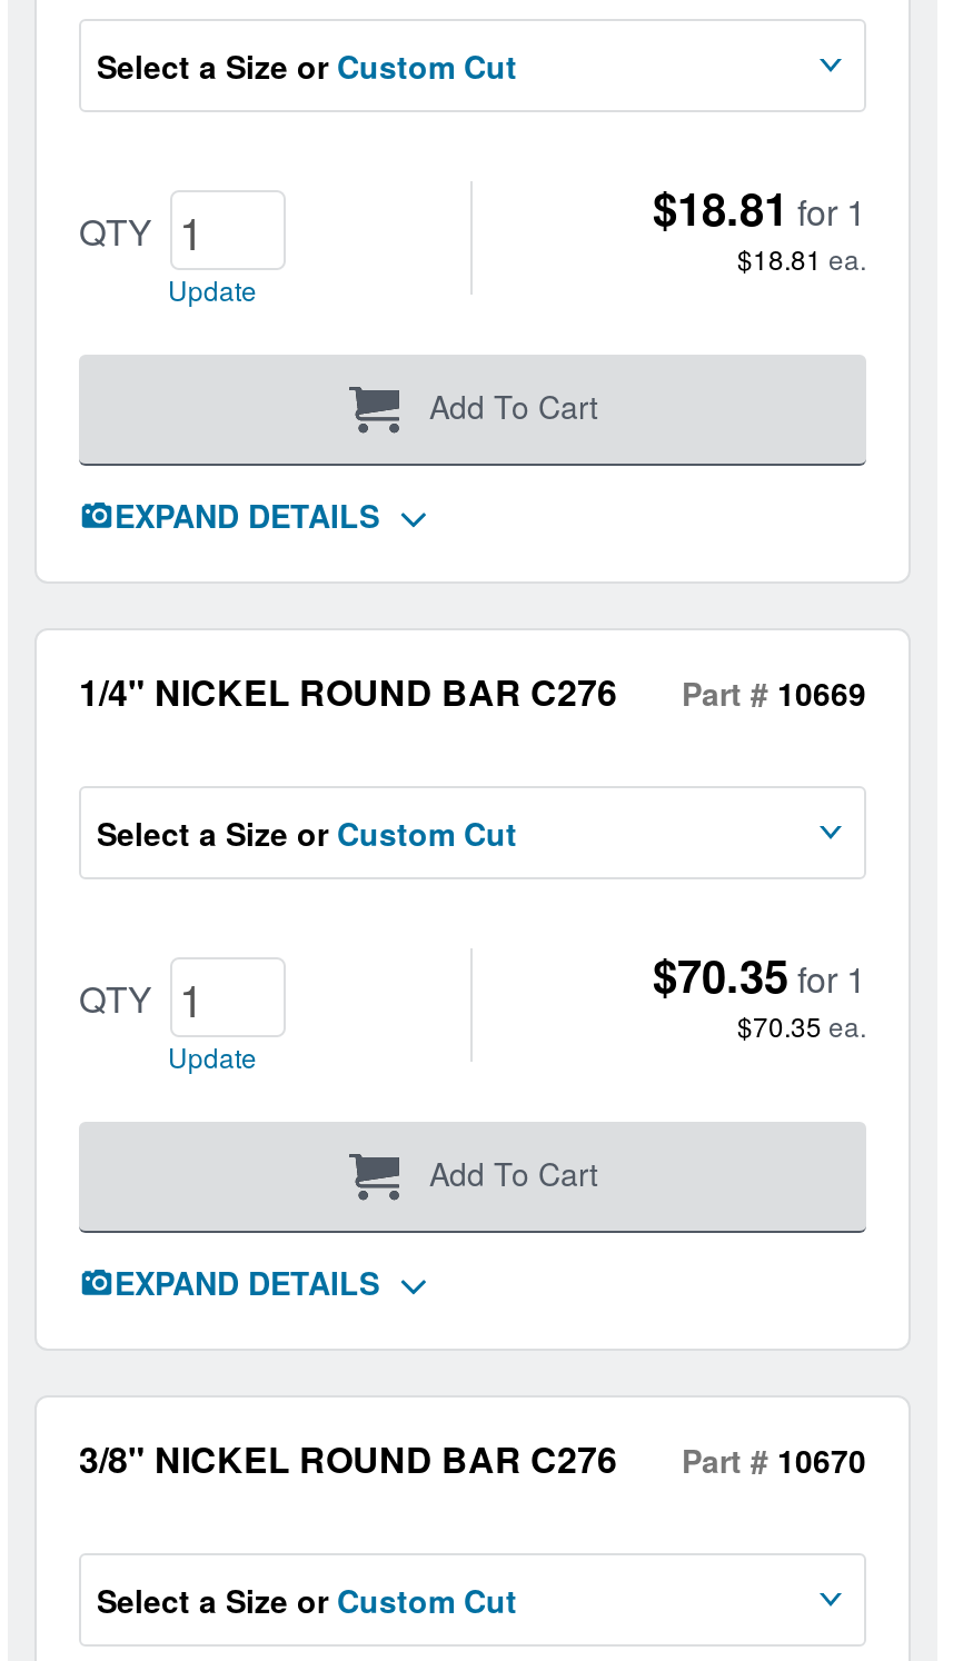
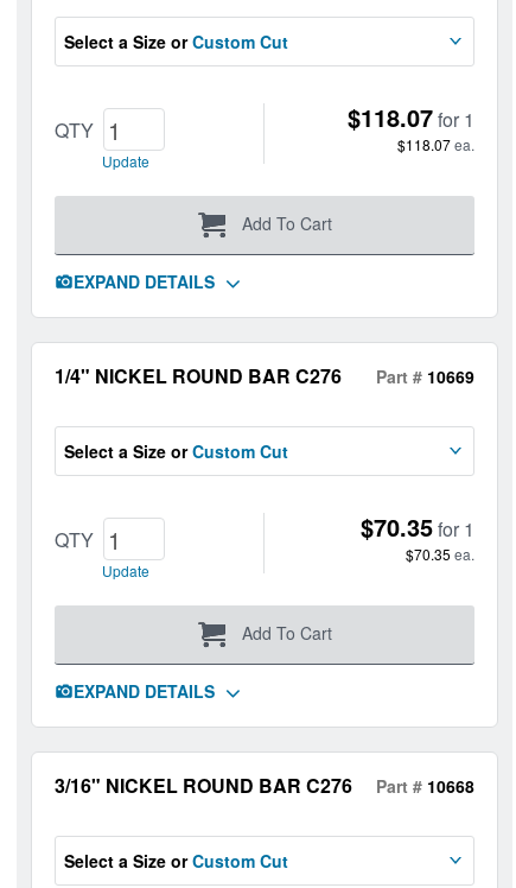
[653,175,866,239] $18.81 for 1 -> [348,100,474,134] $118.07 for 1
[737,239,866,277] $18.81 ea. -> [397,134,474,154] $118.07 ea.
[79,1433,617,1484] 3/8" NICKEL ROUND BAR C276 -> [55,772,352,799] 3/16" NICKEL ROUND BAR C276
[682,1438,866,1482] Part #10670 -> [376,774,474,798] Part #10668

